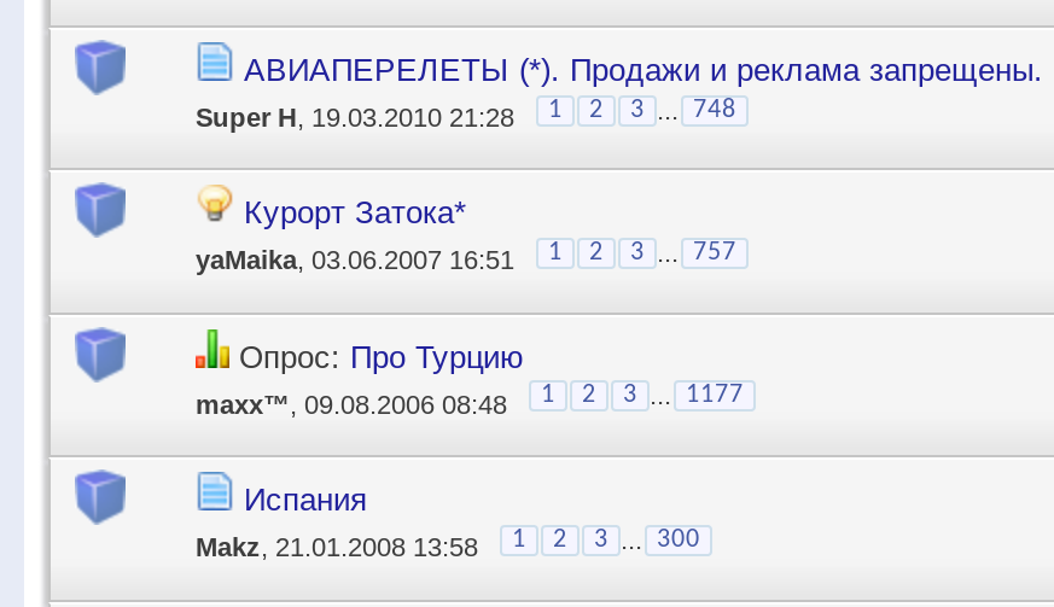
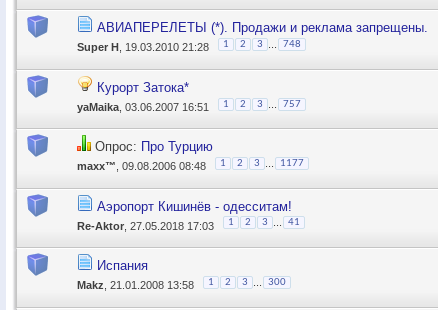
none -> [77,199,300,231] Аэропорт Кишинёв - одесситам! | Re-Aktor, 27.05.2018 17:03 | 1 | 2 | 3 ... 41

